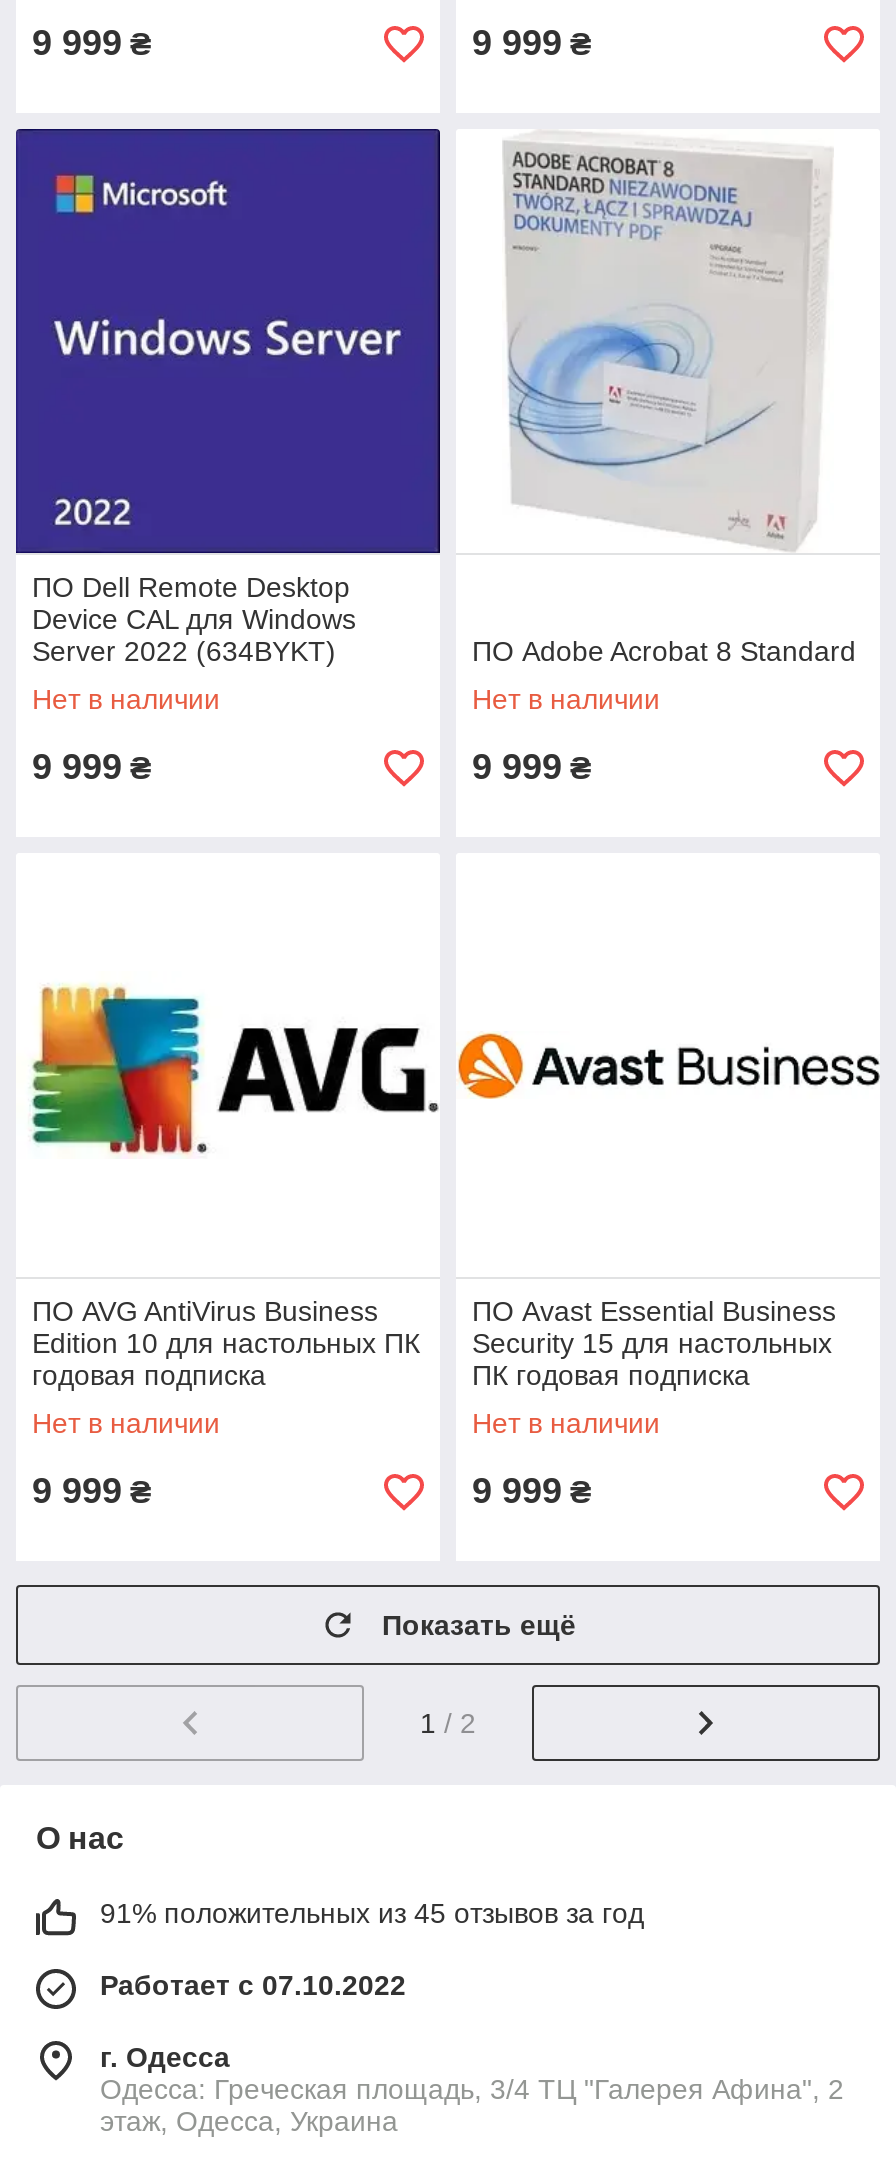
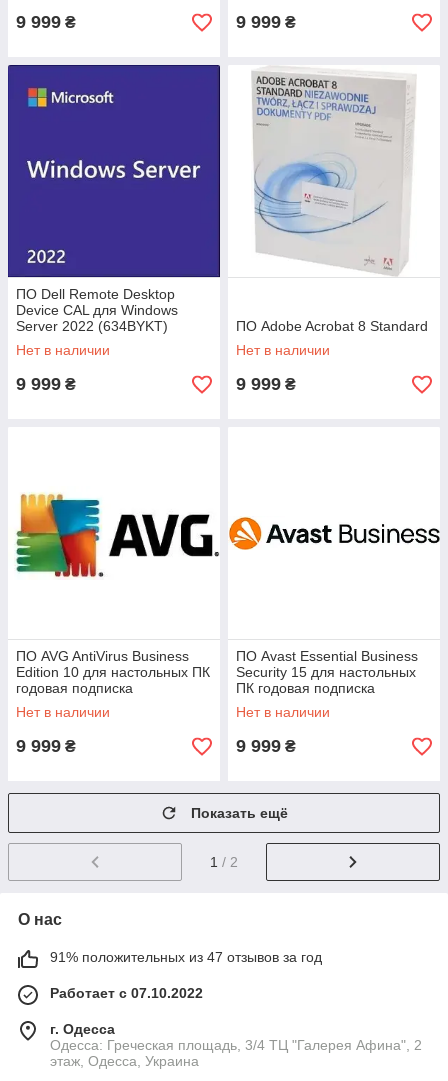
[100,1897,644,1929] 91% положительных из 45 отзывов за год -> [50,949,322,965] 91% положительных из 47 отзывов за год

